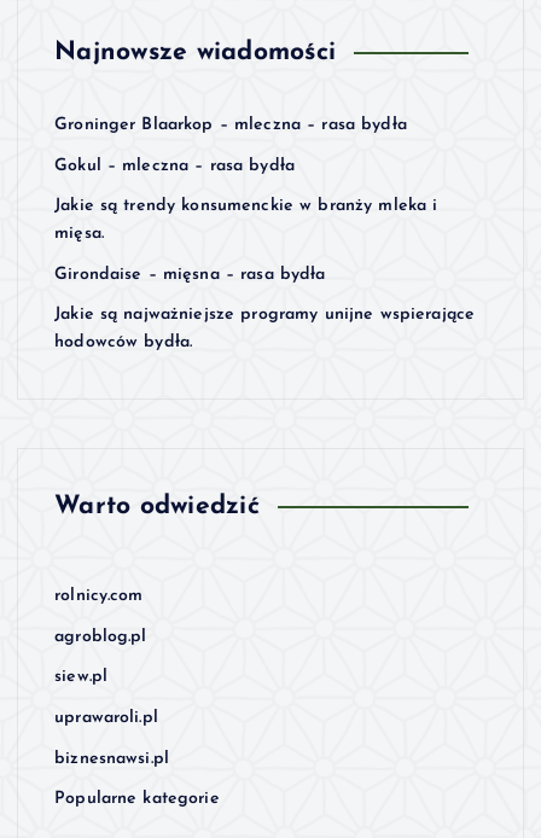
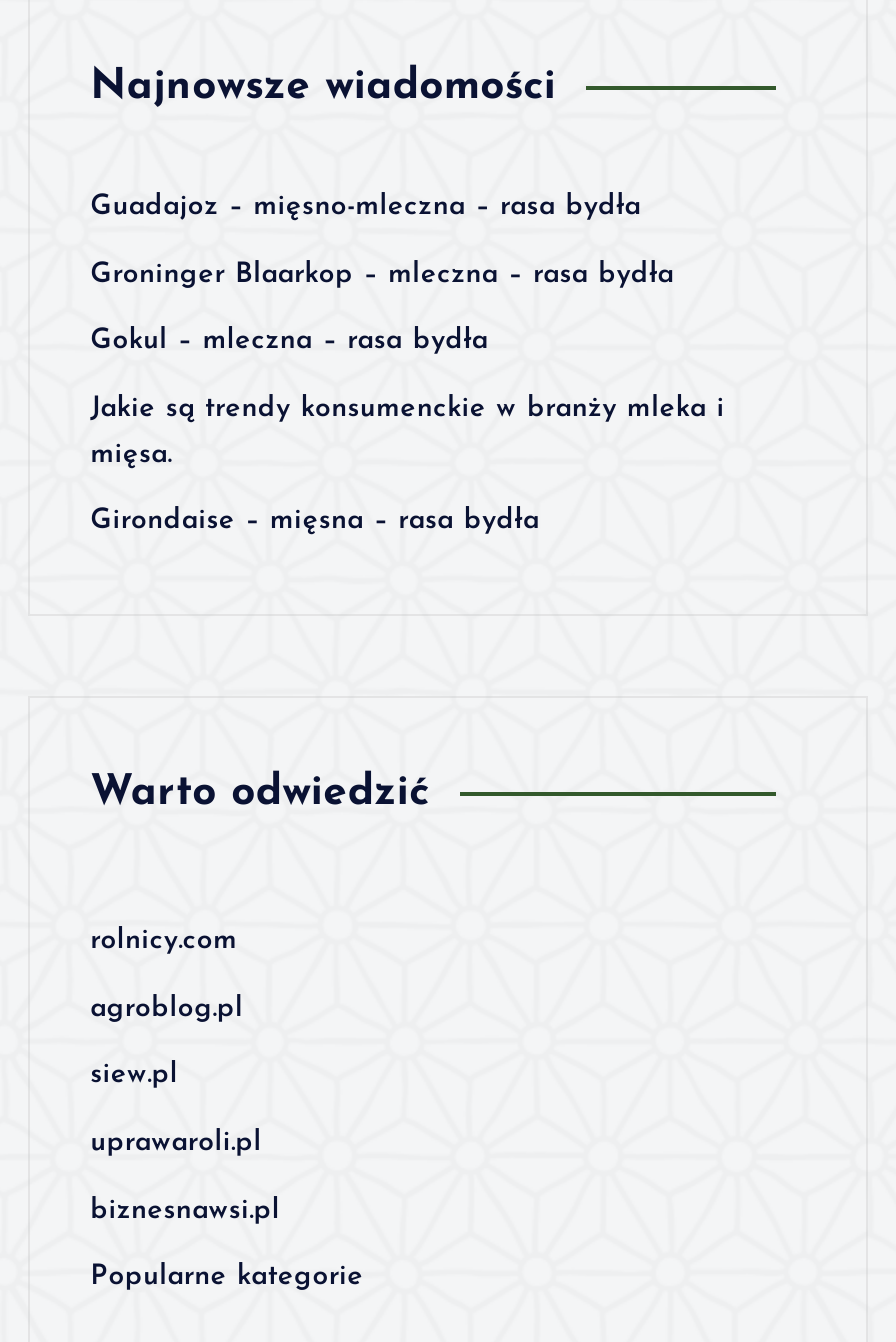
none -> [90,192,641,222] Guadajoz – mięsno-mleczna – rasa bydła
moved [54,116,438,284] -> [90,259,725,537]: Groninger Blaarkop – mleczna – rasa bydła | Gokul – mleczna – rasa bydła | Jakie są trendy konsumenckie w branży mleka i | mięsa. | Girondaise – mięsna – rasa bydła
[54,306,475,352] Jakie są najważniejsze programy unijne wspierające | hodowców bydła. -> none

